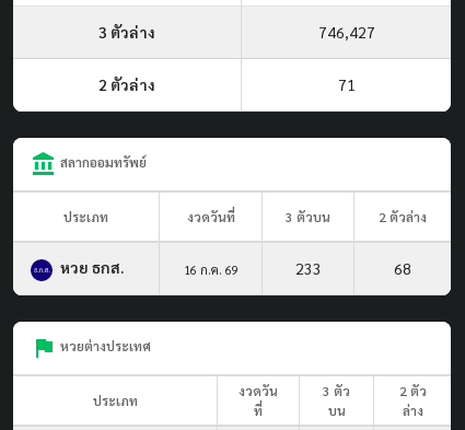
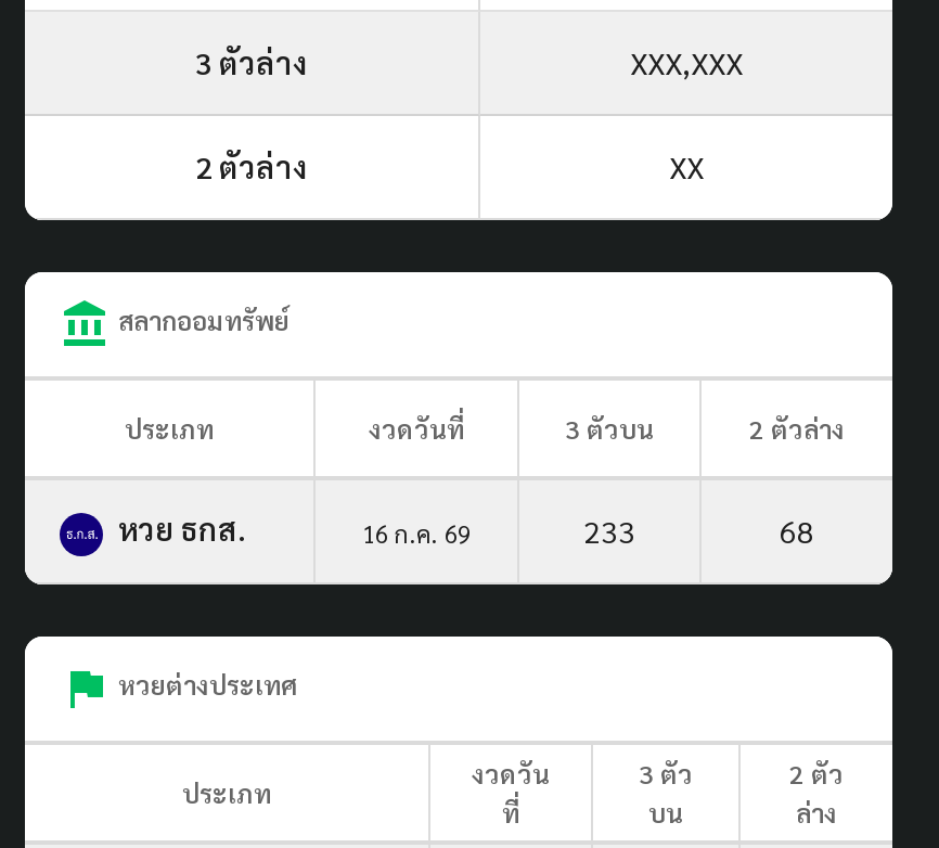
[318,22,375,41] 746,427 -> [630,42,743,81] XXX,XXX
[338,74,355,94] 71 -> [669,146,704,185] XX

